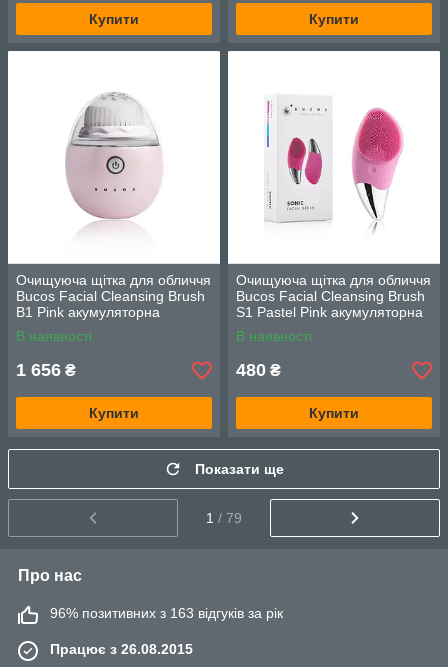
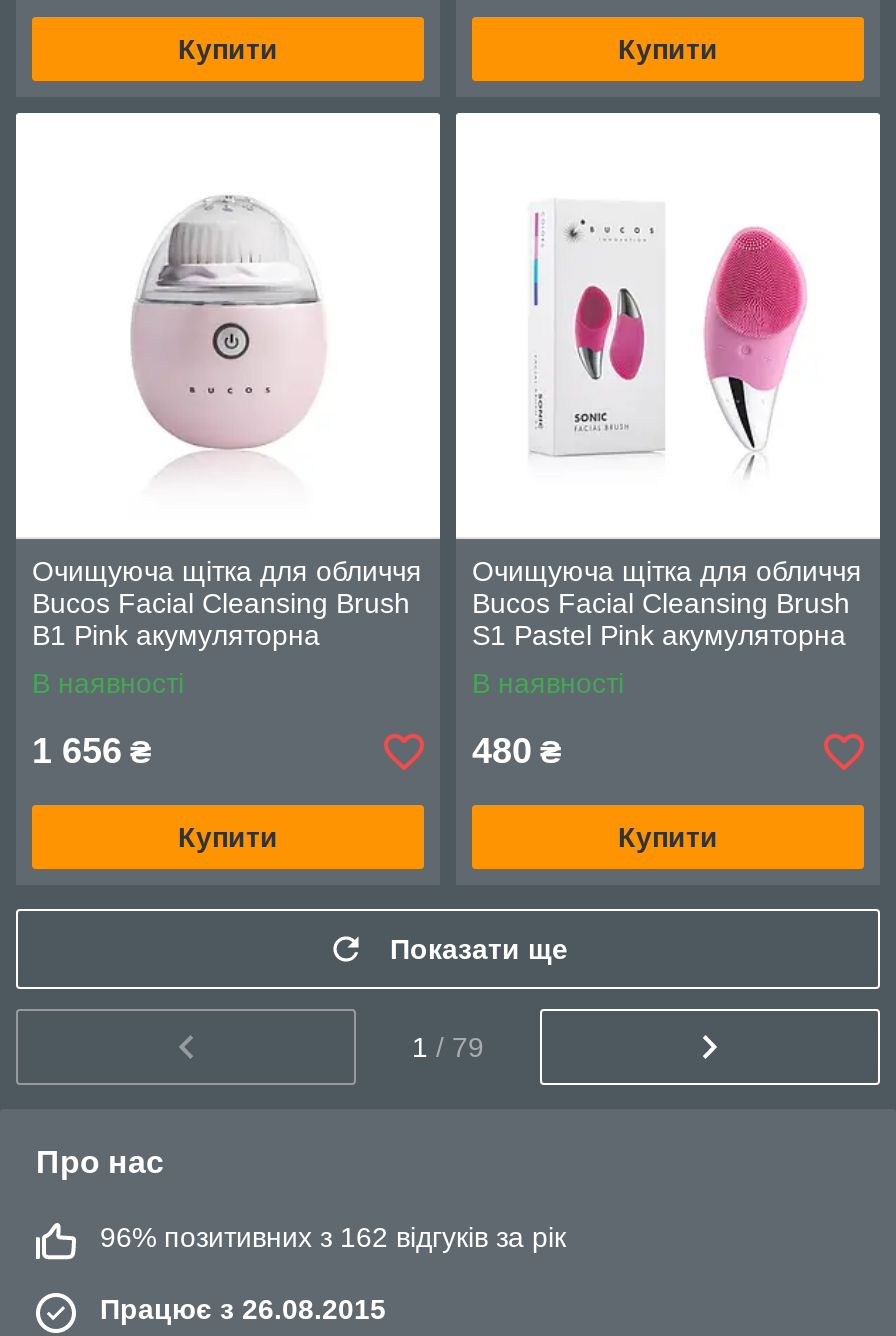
[50,605,283,621] 96% позитивних з 163 відгуків за рік -> [100,1221,566,1253] 96% позитивних з 162 відгуків за рік

